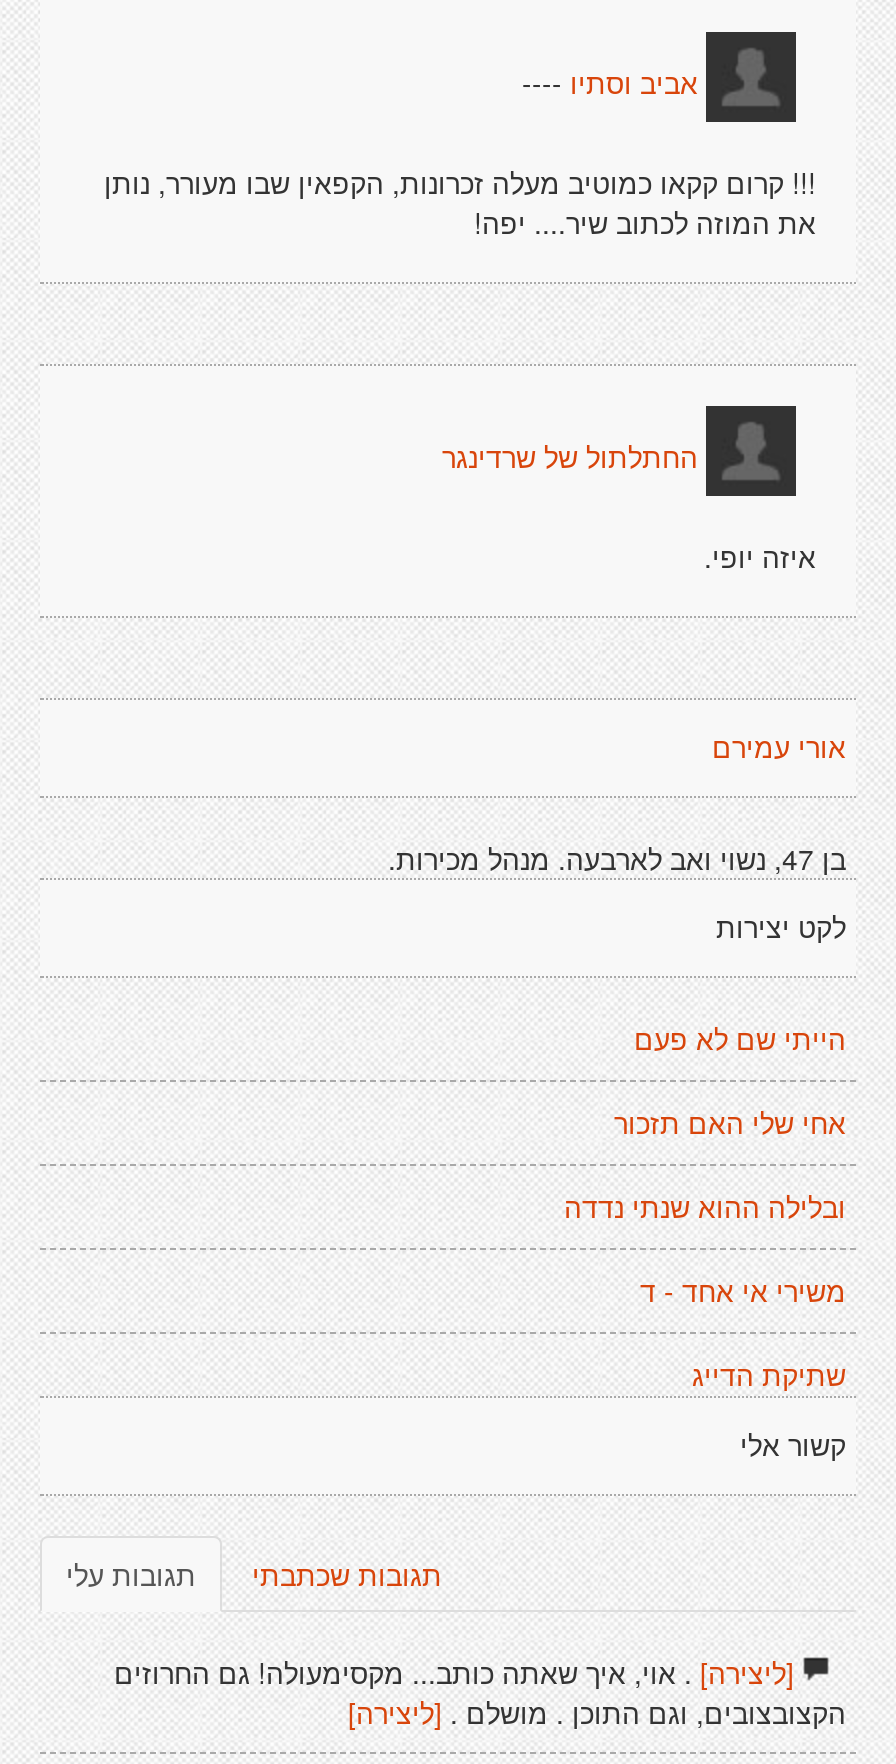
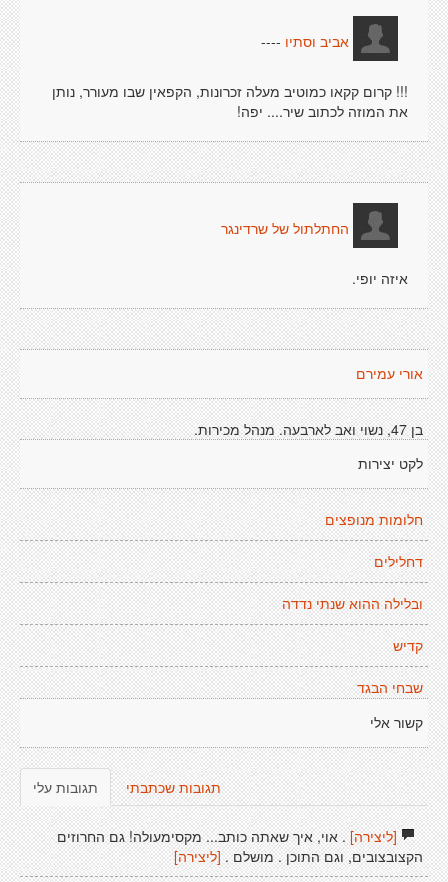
[634,1024,846,1056] הייתי שם לא פעם -> [325,512,423,528] חלומות מנופצים
[614,1108,846,1140] אחי שלי האם תזכור -> [374,554,423,570] דחלילים
[640,1276,846,1308] משירי אי אחד - ד -> [393,638,423,654] קדיש
[692,1360,846,1392] שתיקת הדייג -> [357,680,423,696] שבחי הבגד

